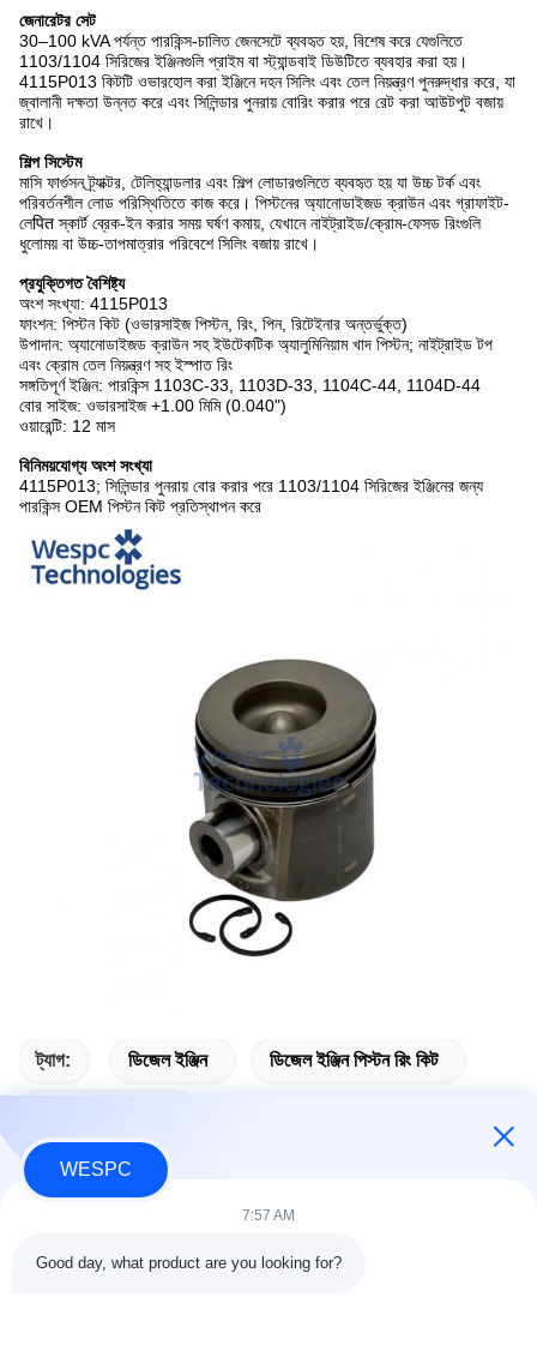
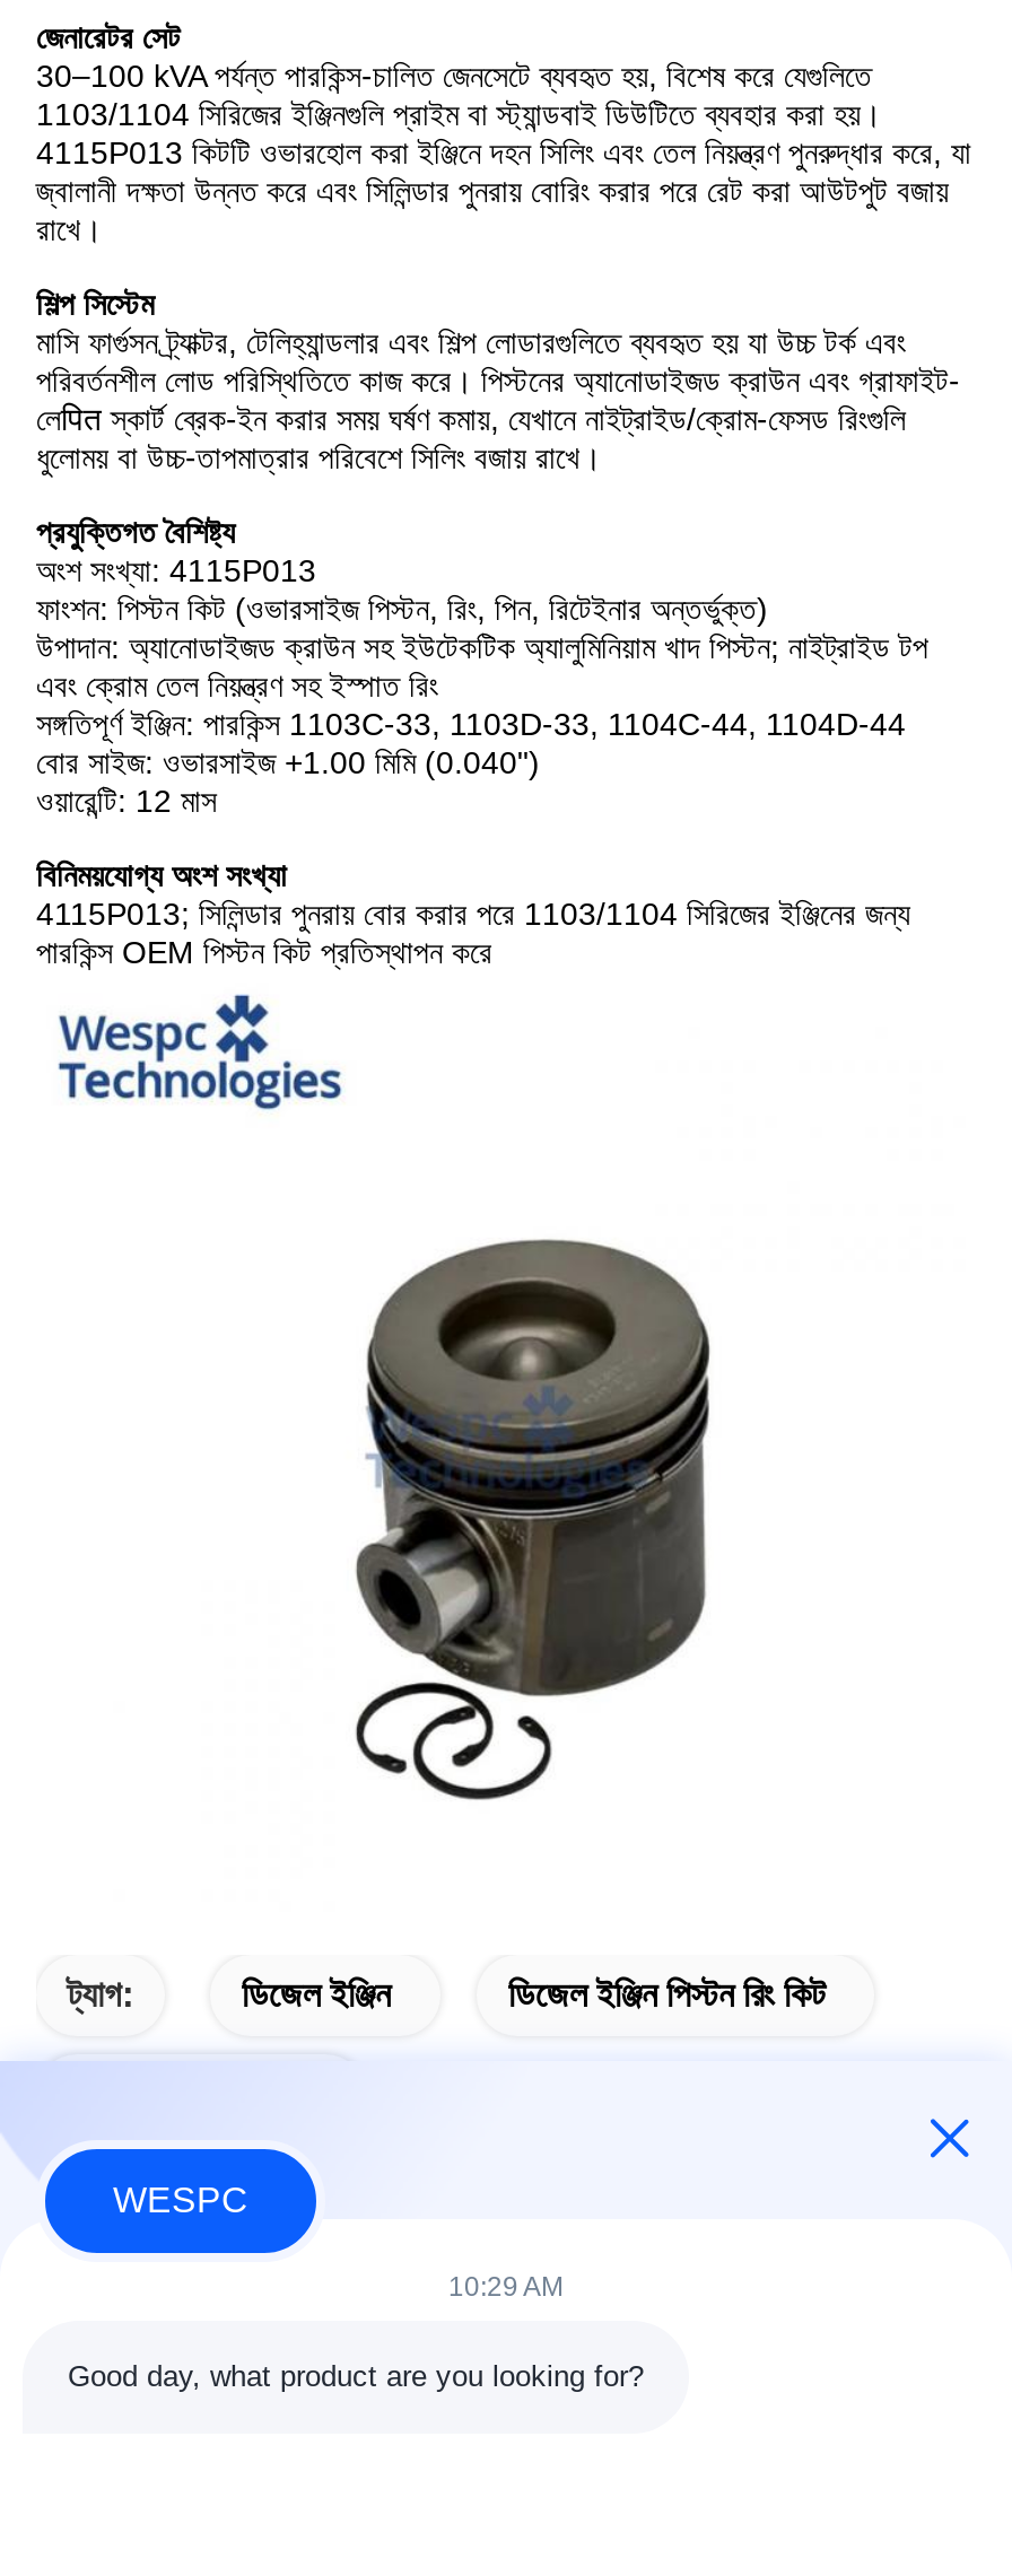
[242,1207,295,1224] 7:57 AM -> [448,2271,564,2303] 10:29 AM

